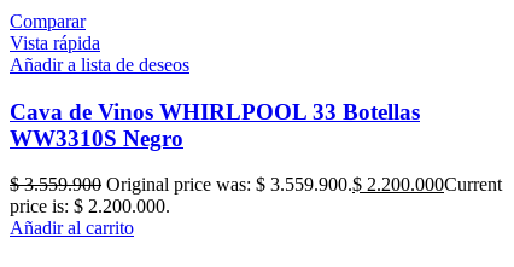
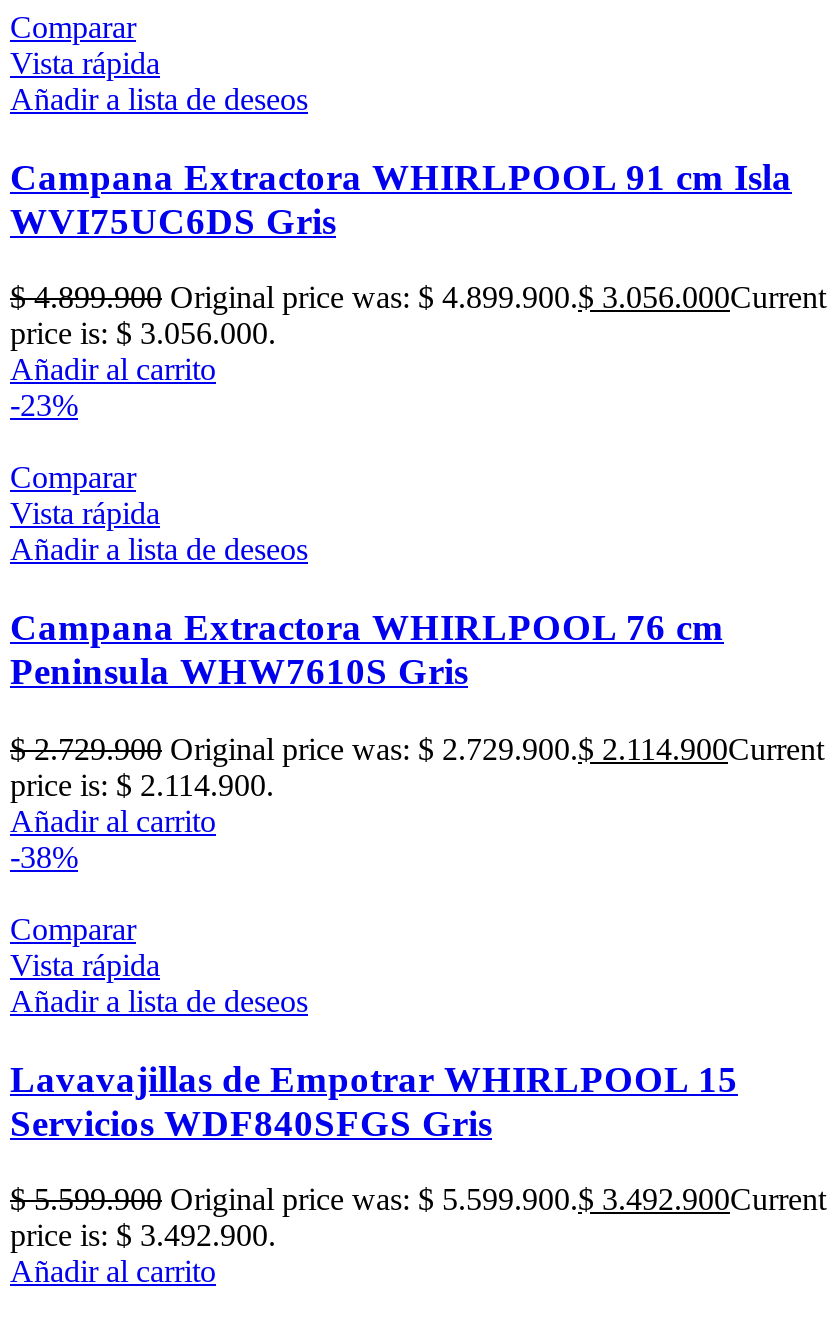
[10,99,502,217] Cava de Vinos WHIRLPOOL 33 Botellas | WW3310S Negro | $3.559.900 Original price was: $ 3.559.900.$2.200.000Current | price is: $ 2.200.000. -> [10,155,826,1252] Campana Extractora WHIRLPOOL 91 cm Isla | WVI75UC6DS Gris | $4.899.900 Original price was: $ 4.899.900.$3.056.000Current | price is: $ 3.056.000. | Añadir al carrito | -23% | Comparar | Vista rápida | Añadir a lista de deseos | Campana Extractora WHIRLPOOL 76 cm | Peninsula WHW7610S Gris | $2.729.900 Original price was: $ 2.729.900.$2.114.900Current | price is: $ 2.114.900. | Añadir al carrito | -38% | Comparar | Vista rápida | Añadir a lista de deseos | Lavavajillas de Empotrar WHIRLPOOL 15 | Servicios WDF840SFGS Gris | $5.599.900 Original price was: $ 5.599.900.$3.492.900Current | price is: $ 3.492.900.

